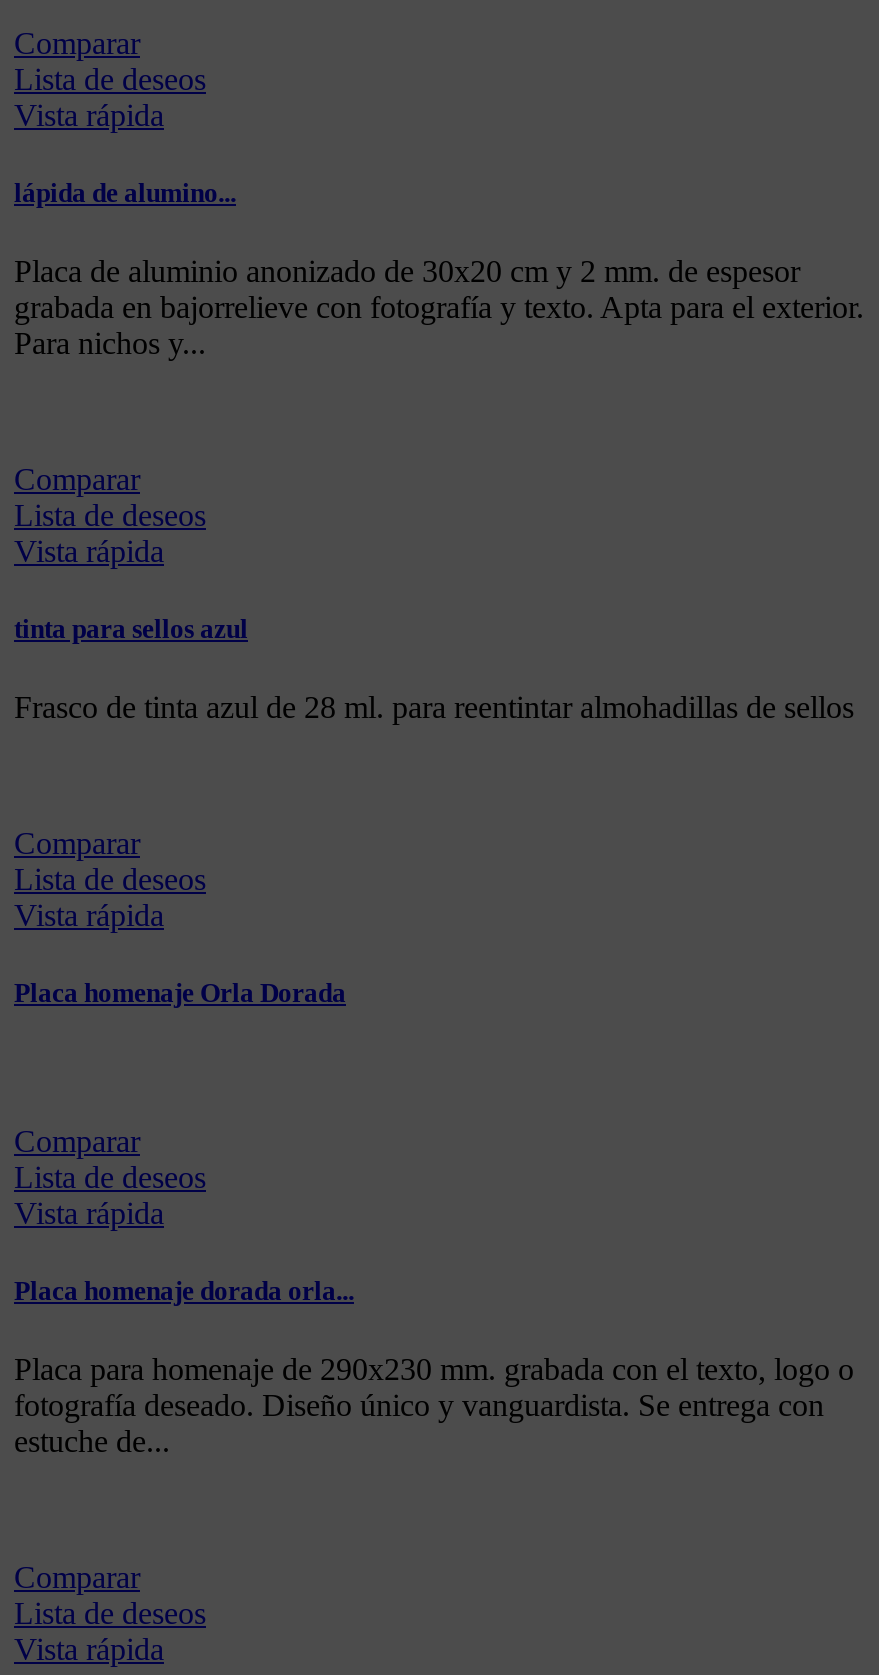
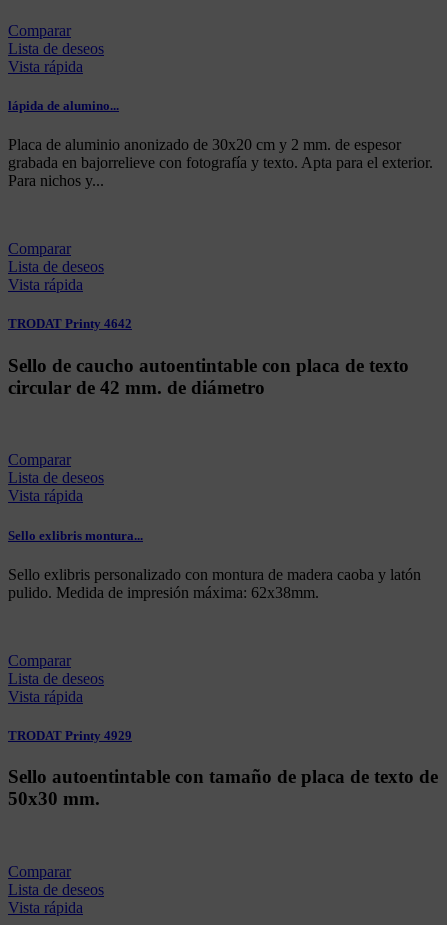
[14,614,248,644] tinta para sellos azul -> [8,316,132,331] TRODAT Printy 4642
[14,690,854,724] Frasco de tinta azul de 28 ml. para reentintar almohadillas de sellos -> [8,355,409,398] Sello de caucho autoentintable con placa de texto | circular de 42 mm. de diámetro
[14,979,346,1009] Placa homenaje Orla Dorada -> [8,527,421,601] Sello exlibris montura... | Sello exlibris personalizado con montura de madera caoba y latón | pulido. Medida de impresión máxima: 62x38mm.
[14,1275,354,1305] Placa homenaje dorada orla... -> [8,728,132,743] TRODAT Printy 4929
[14,1352,854,1458] Placa para homenaje de 290x230 mm. grabada con el texto, logo o | fotografía deseado. Diseño único y vanguardista. Se entrega con | estuche de... -> [8,766,438,809] Sello autoentintable con tamaño de placa de texto de | 50x30 mm.

